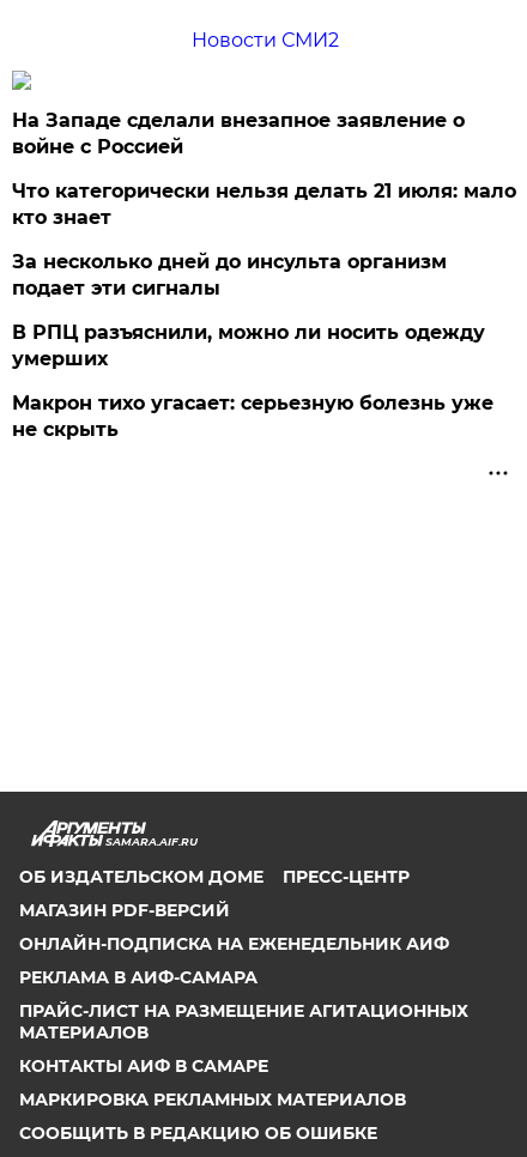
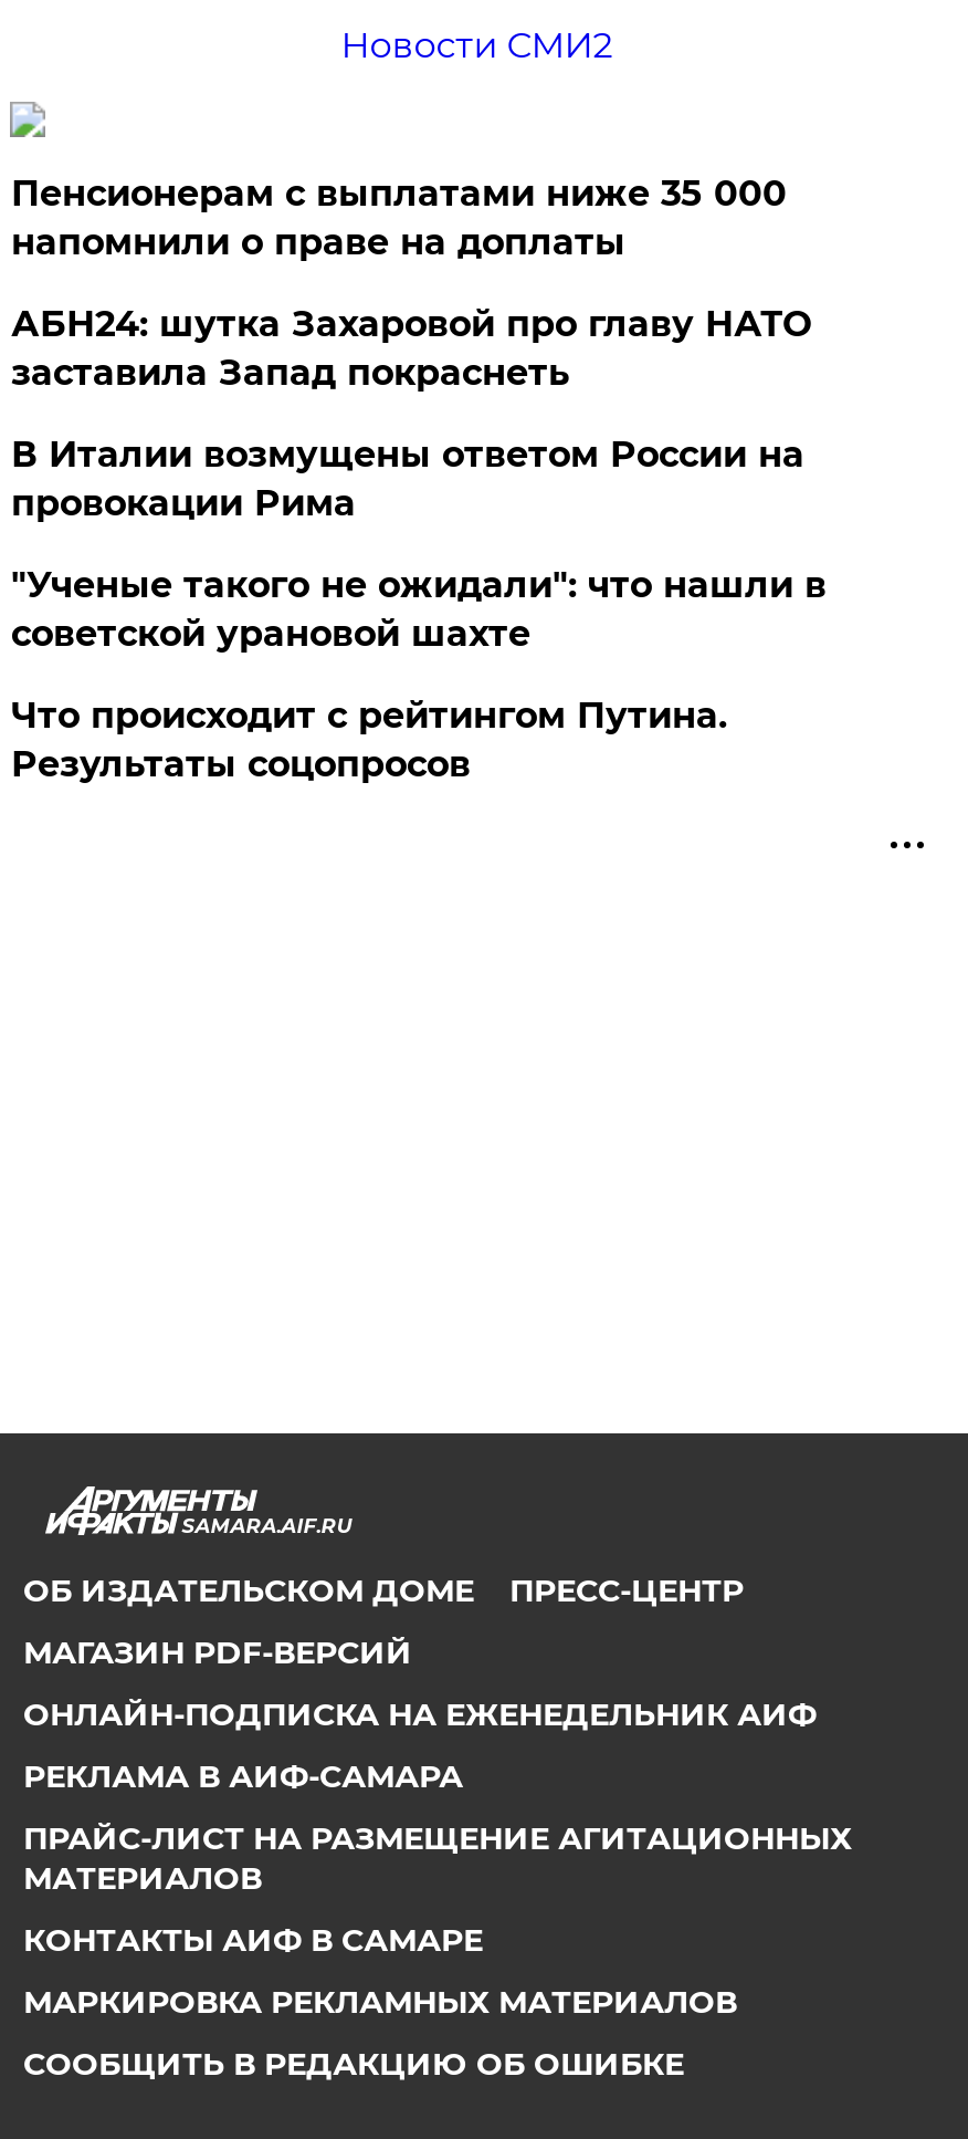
[12,109,465,158] На Западе сделали внезапное заявление о | войне с Россией -> [11,172,787,263] Пенсионерам с выплатами ниже 35 000 | напомнили о праве на доплаты
[12,180,517,229] Что категорически нельзя делать 21 июля: мало | кто знает -> [11,303,811,394] АБН24: шутка Захаровой про главу НАТО | заставила Запад покраснеть
[12,250,447,299] За несколько дней до инсульта организм | подает эти сигналы -> [11,433,804,524] В Италии возмущены ответом России на | провокации Рима
[12,321,486,370] В РПЦ разъяснили, можно ли носить одежду | умерших -> [11,564,826,655] "Ученые такого не ожидали": что нашли в | советской урановой шахте
[12,392,494,441] Макрон тихо угасает: серьезную болезнь уже | не скрыть -> [11,694,727,785] Что происходит с рейтингом Путина. | Результаты соцопросов

